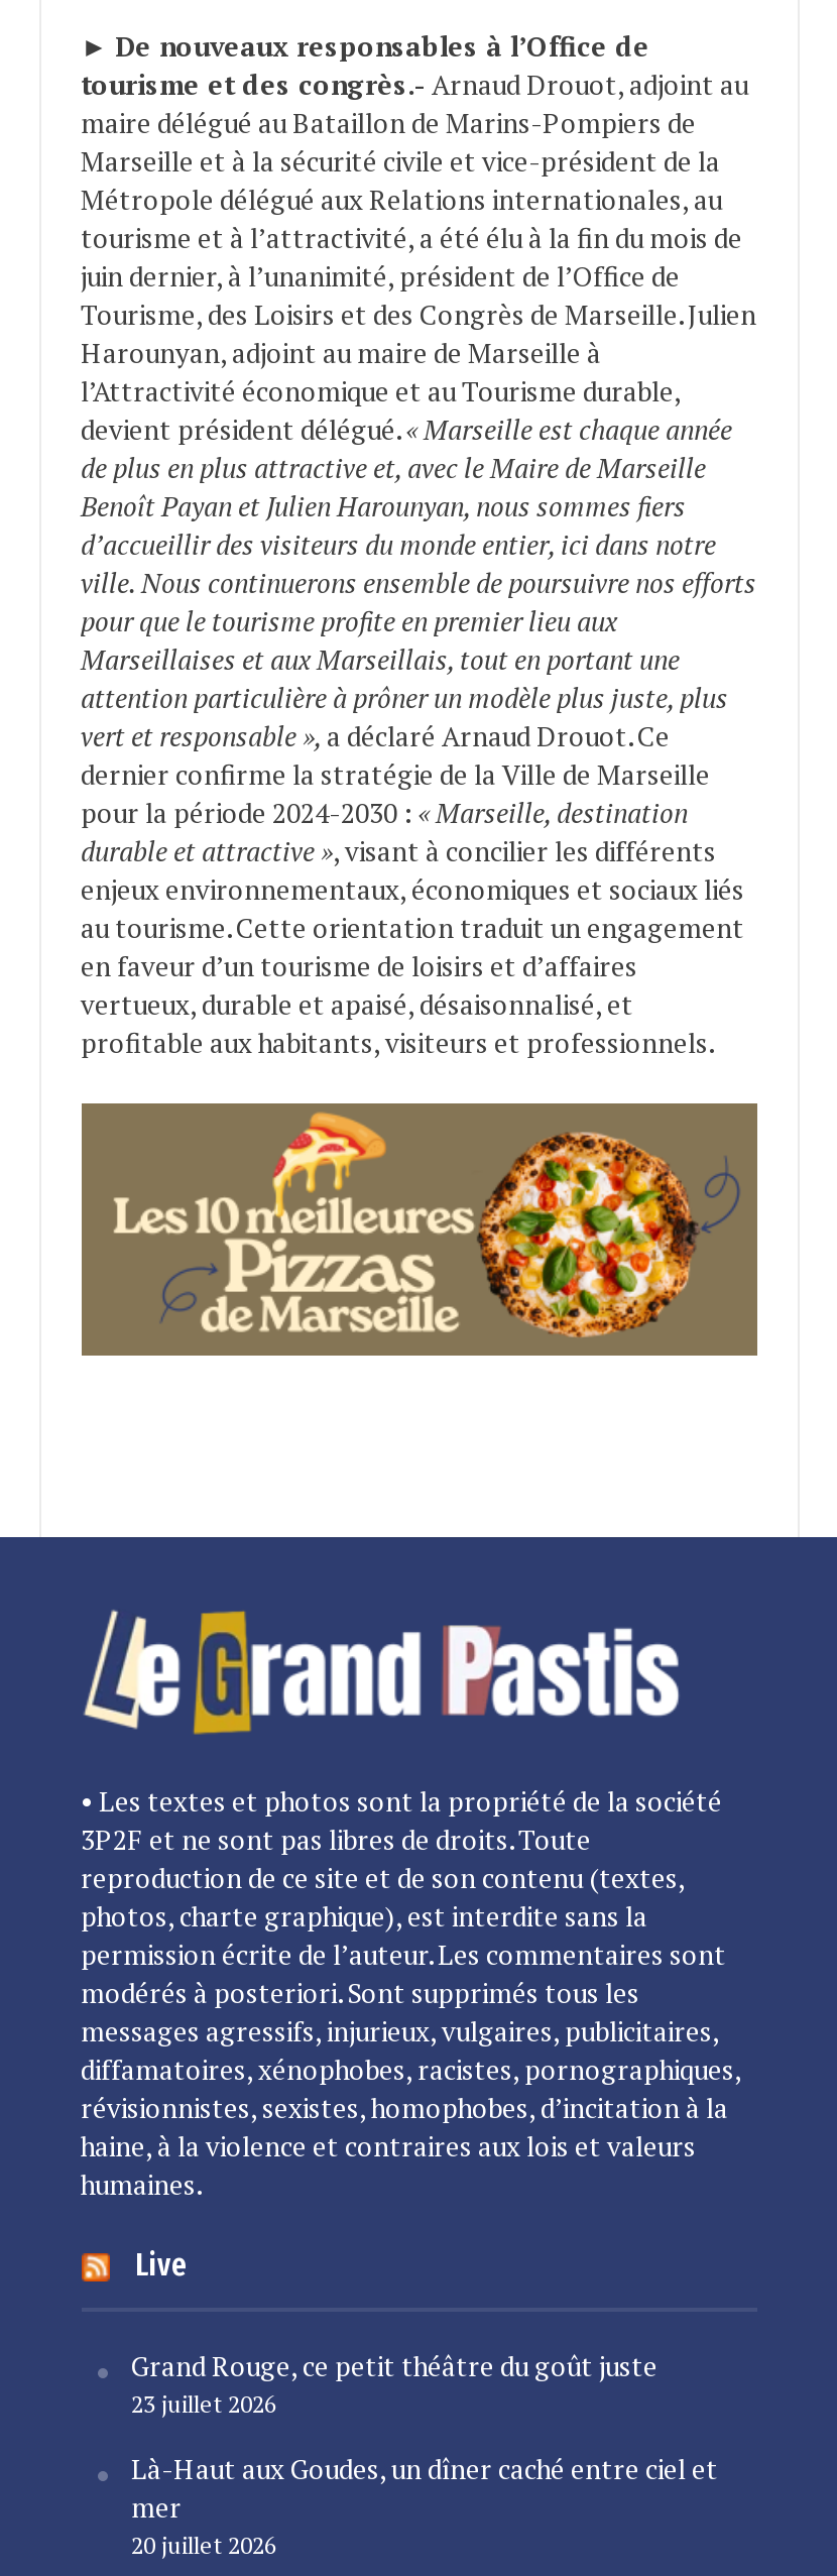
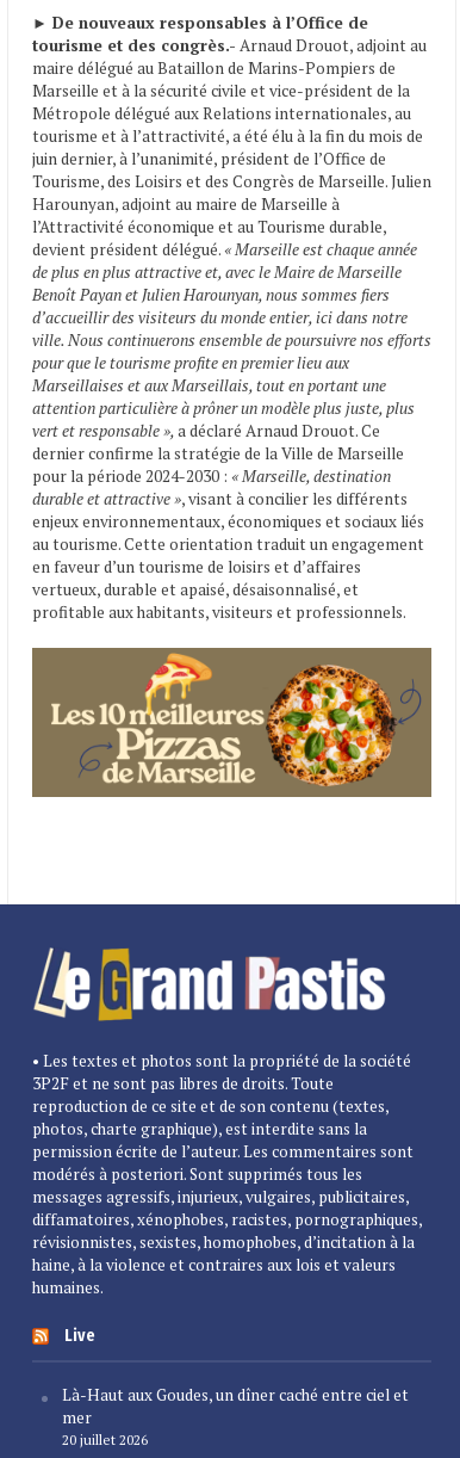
[131,2348,657,2419] Grand Rouge, ce petit théâtre du goût juste | 23 juillet 2026 -> none

